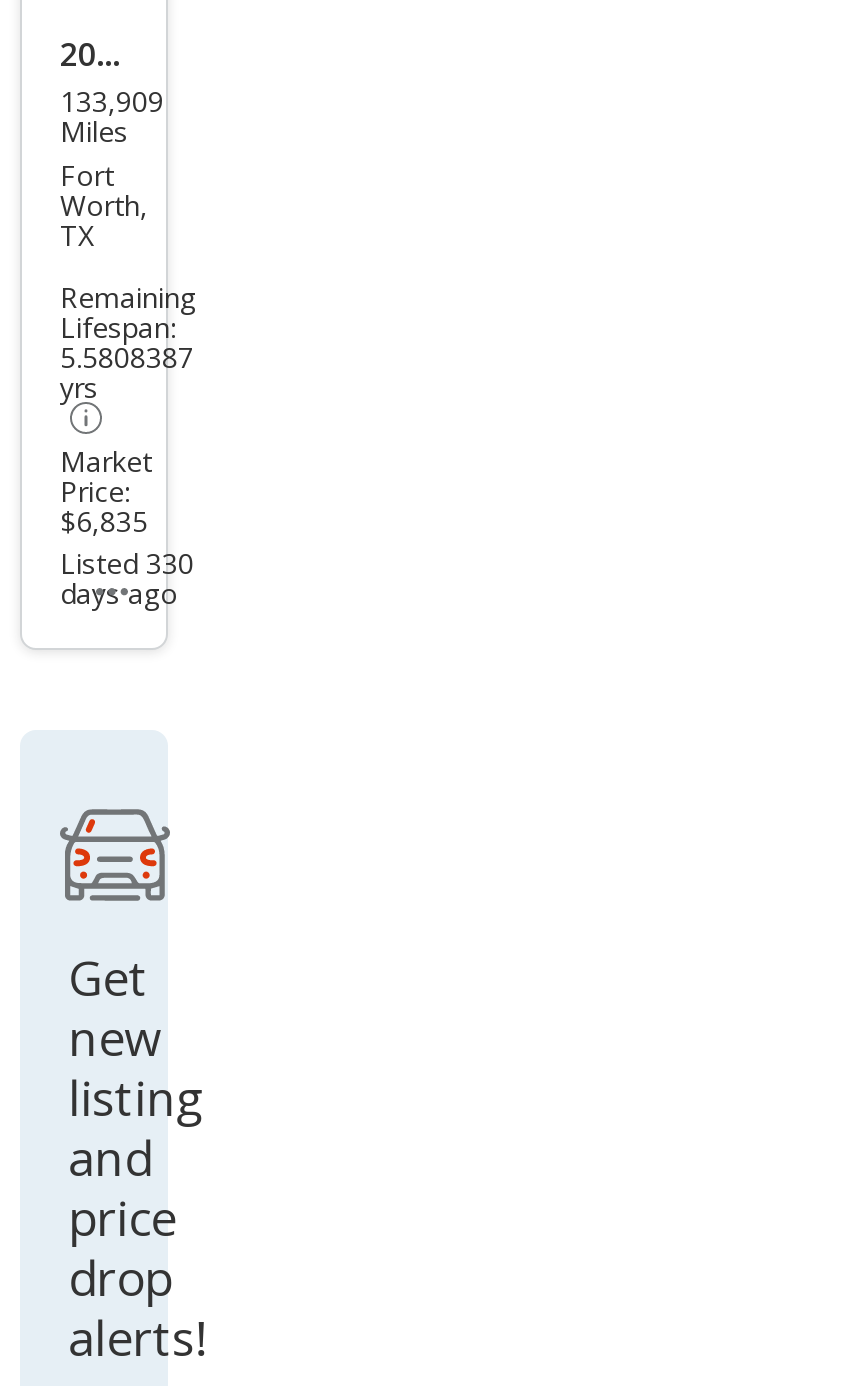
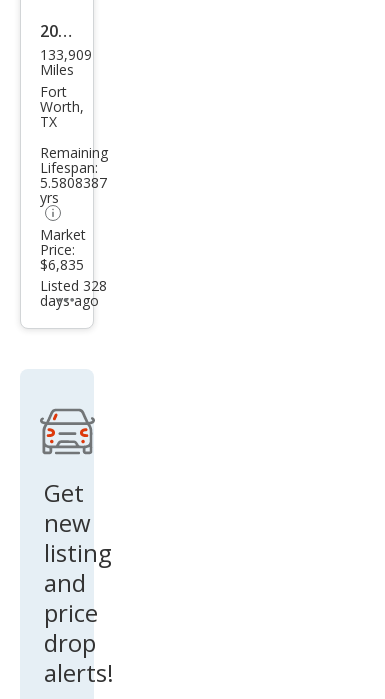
[60,545,194,583] Listed 330 -> [40,276,107,295] Listed 328

